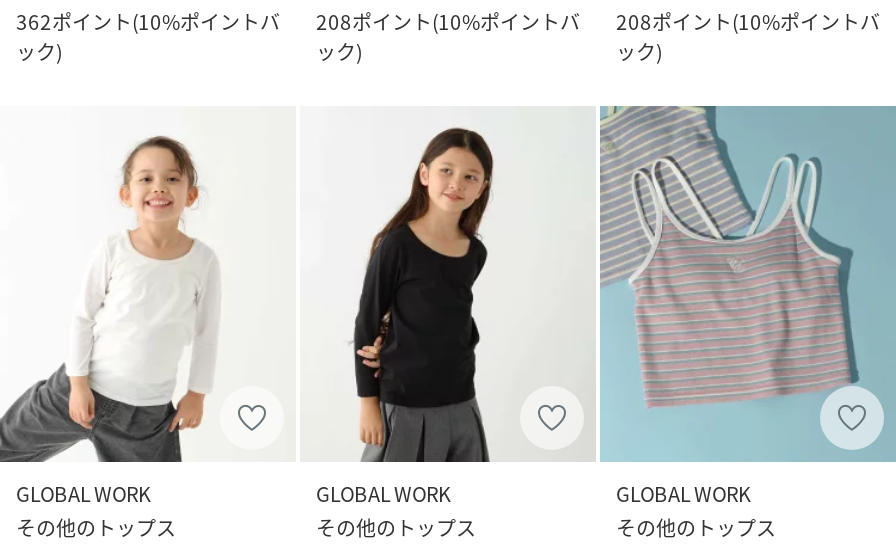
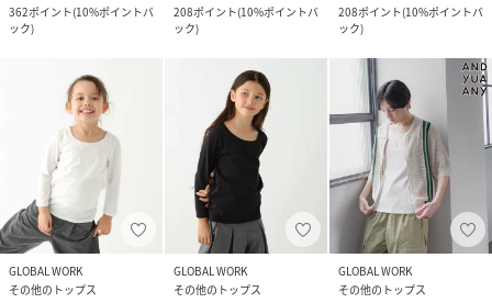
[600,106,890,462] [image] -> [329,58,489,255] [image]

